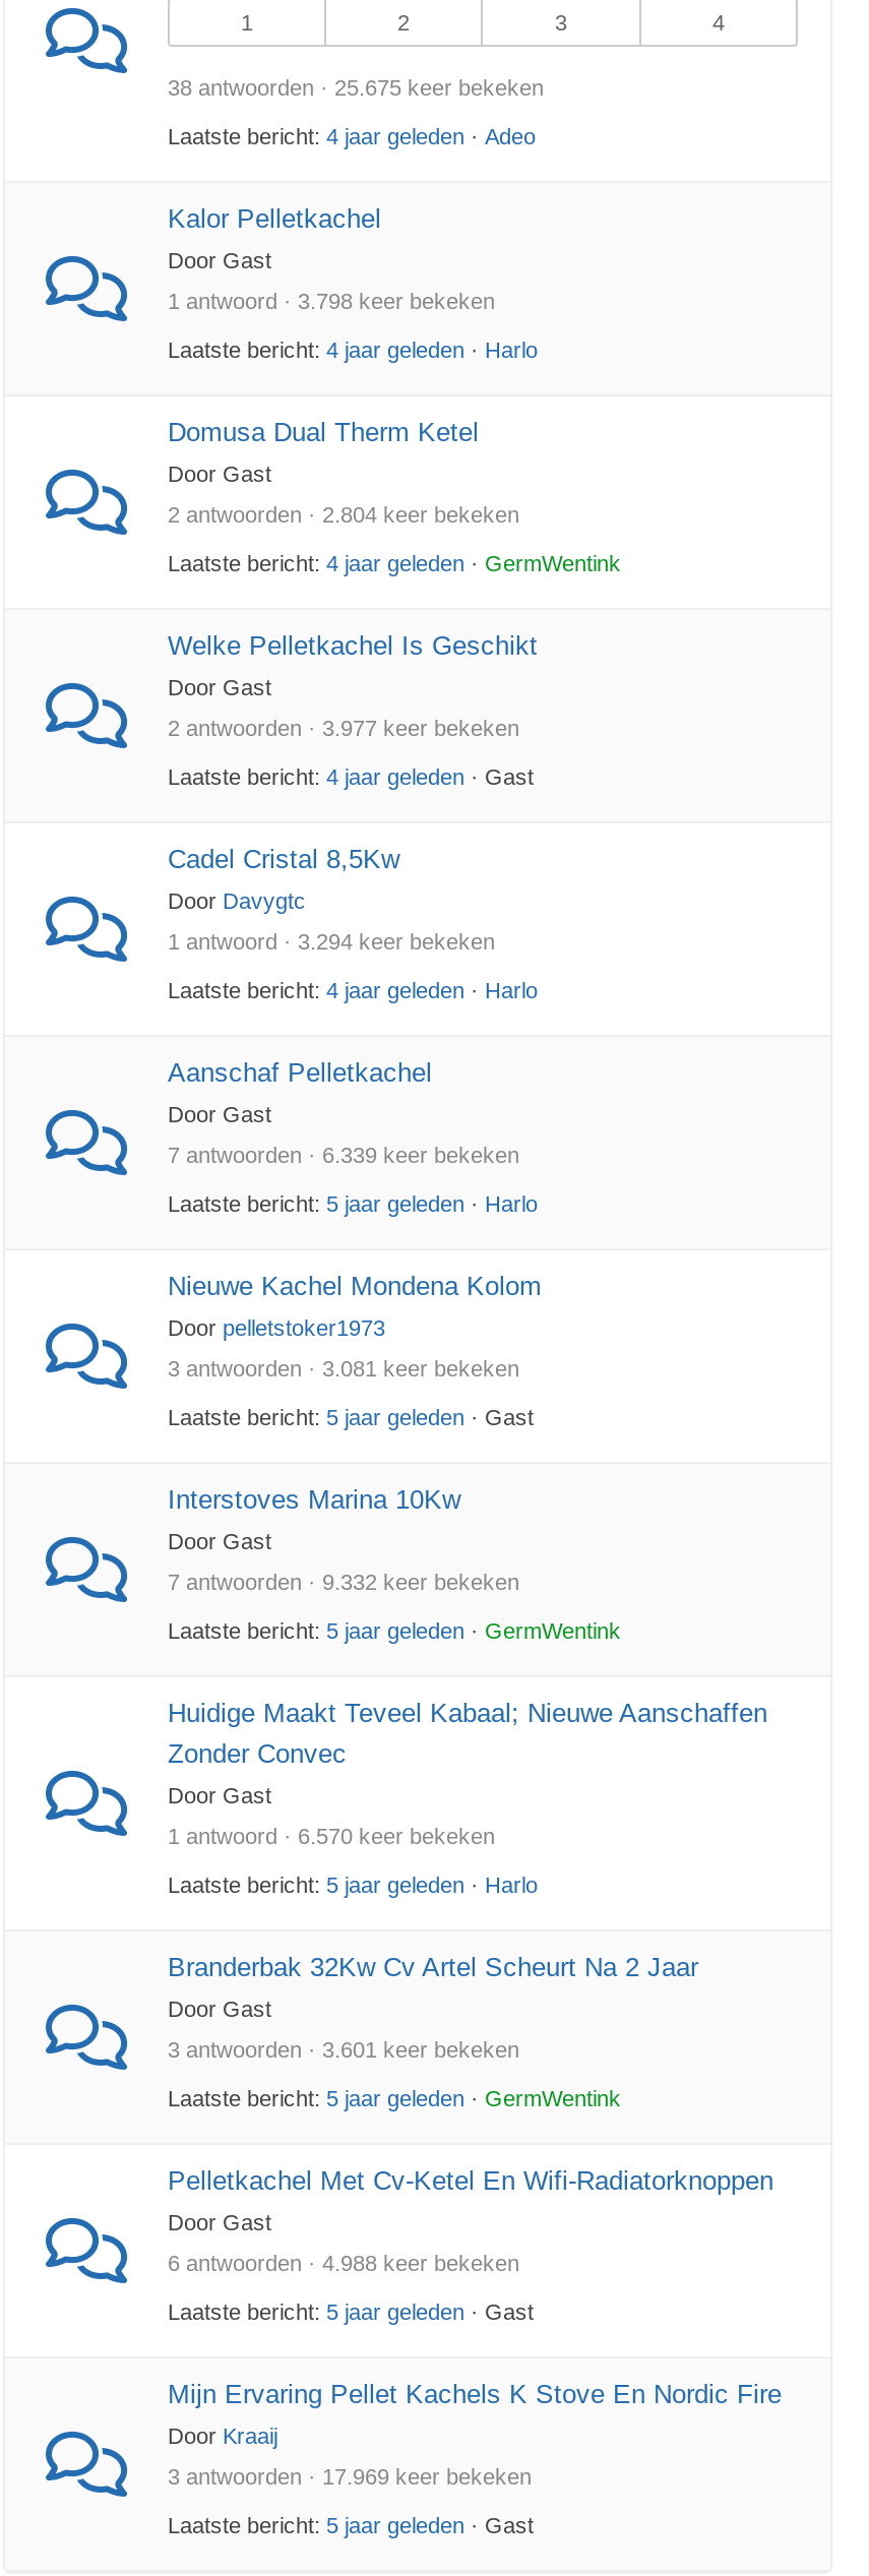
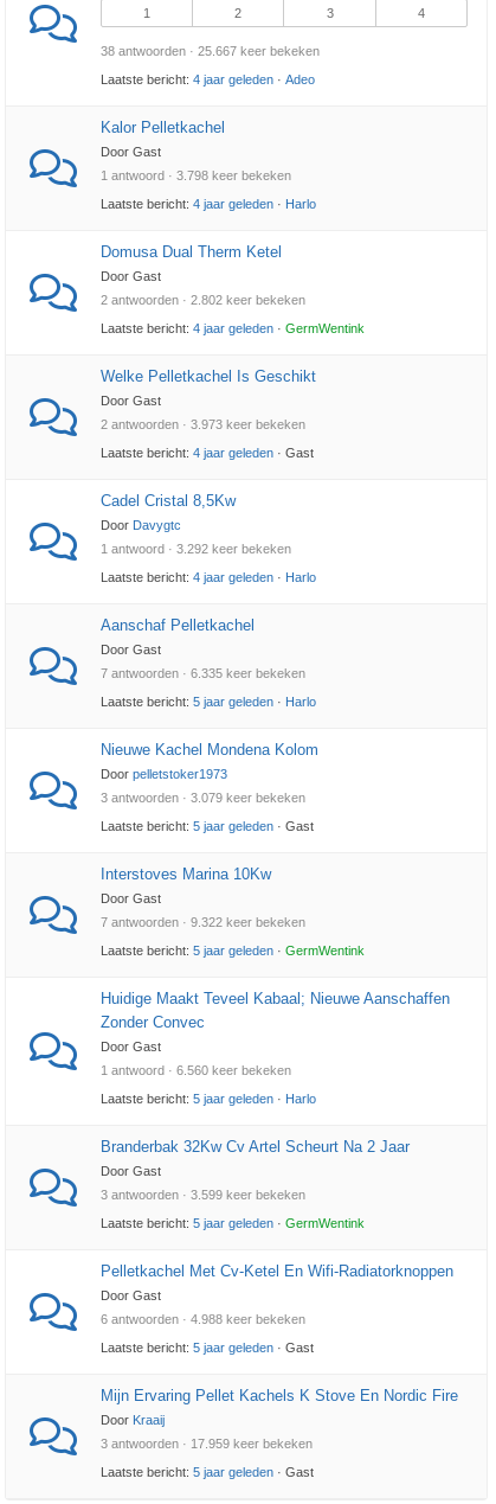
[168,75,544,100] 38 antwoorden · 25.675 keer bekeken -> [101,44,320,58] 38 antwoorden · 25.667 keer bekeken
[168,502,519,527] 2 antwoorden · 2.804 keer bekeken -> [101,293,305,307] 2 antwoorden · 2.802 keer bekeken
[168,716,519,740] 2 antwoorden · 3.977 keer bekeken -> [101,417,305,431] 2 antwoorden · 3.973 keer bekeken
[168,929,495,954] 1 antwoord · 3.294 keer bekeken -> [101,542,291,556] 1 antwoord · 3.292 keer bekeken
[168,1143,519,1167] 7 antwoorden · 6.339 keer bekeken -> [101,666,305,680] 7 antwoorden · 6.335 keer bekeken
[168,1356,519,1381] 3 antwoorden · 3.081 keer bekeken -> [101,791,305,805] 3 antwoorden · 3.079 keer bekeken
[168,1570,519,1594] 7 antwoorden · 9.332 keer bekeken -> [101,915,305,929] 7 antwoorden · 9.322 keer bekeken
[168,1824,495,1848] 1 antwoord · 6.570 keer bekeken -> [101,1063,291,1077] 1 antwoord · 6.560 keer bekeken
[168,2037,519,2062] 3 antwoorden · 3.601 keer bekeken -> [101,1188,305,1202] 3 antwoorden · 3.599 keer bekeken
[168,2464,532,2489] 3 antwoorden · 17.969 keer bekeken -> [101,1436,313,1451] 3 antwoorden · 17.959 keer bekeken

